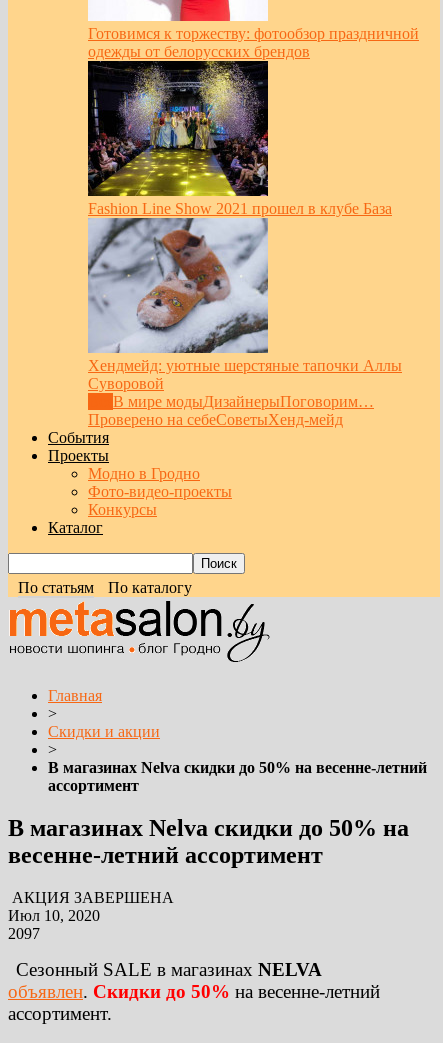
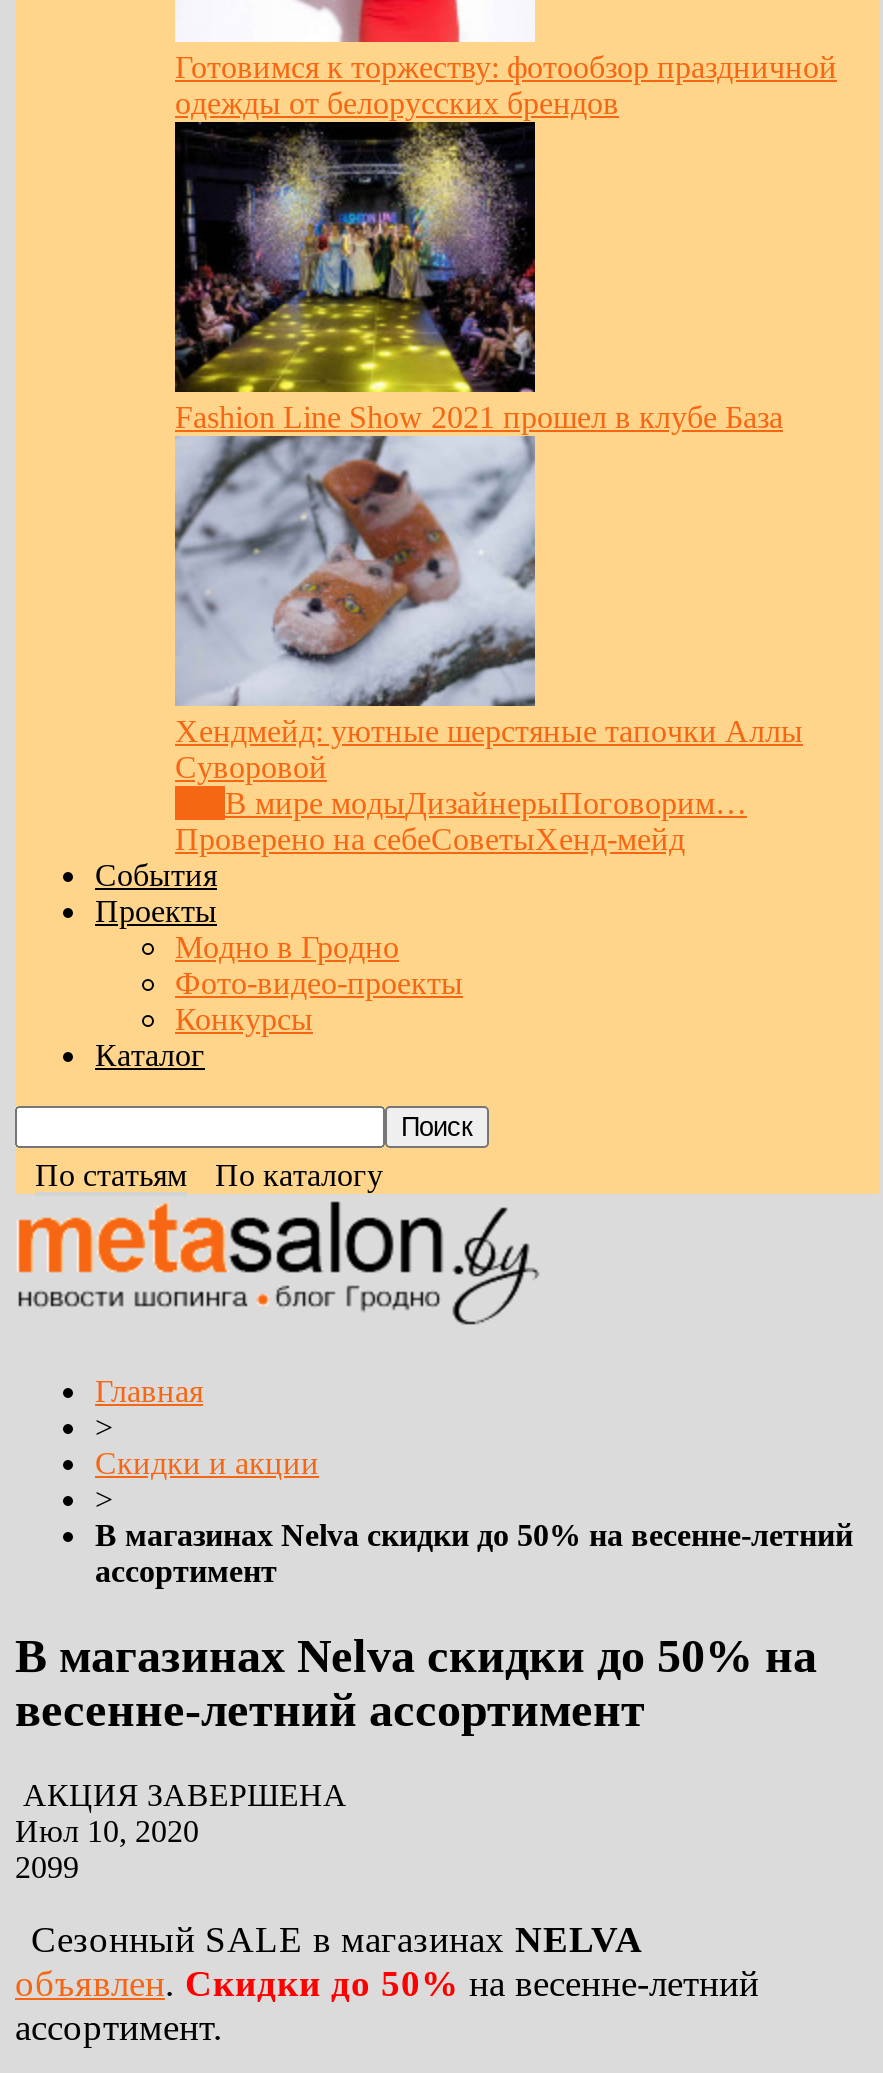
[8,925,40,942] 2097 -> [15,1850,79,1884] 2099

